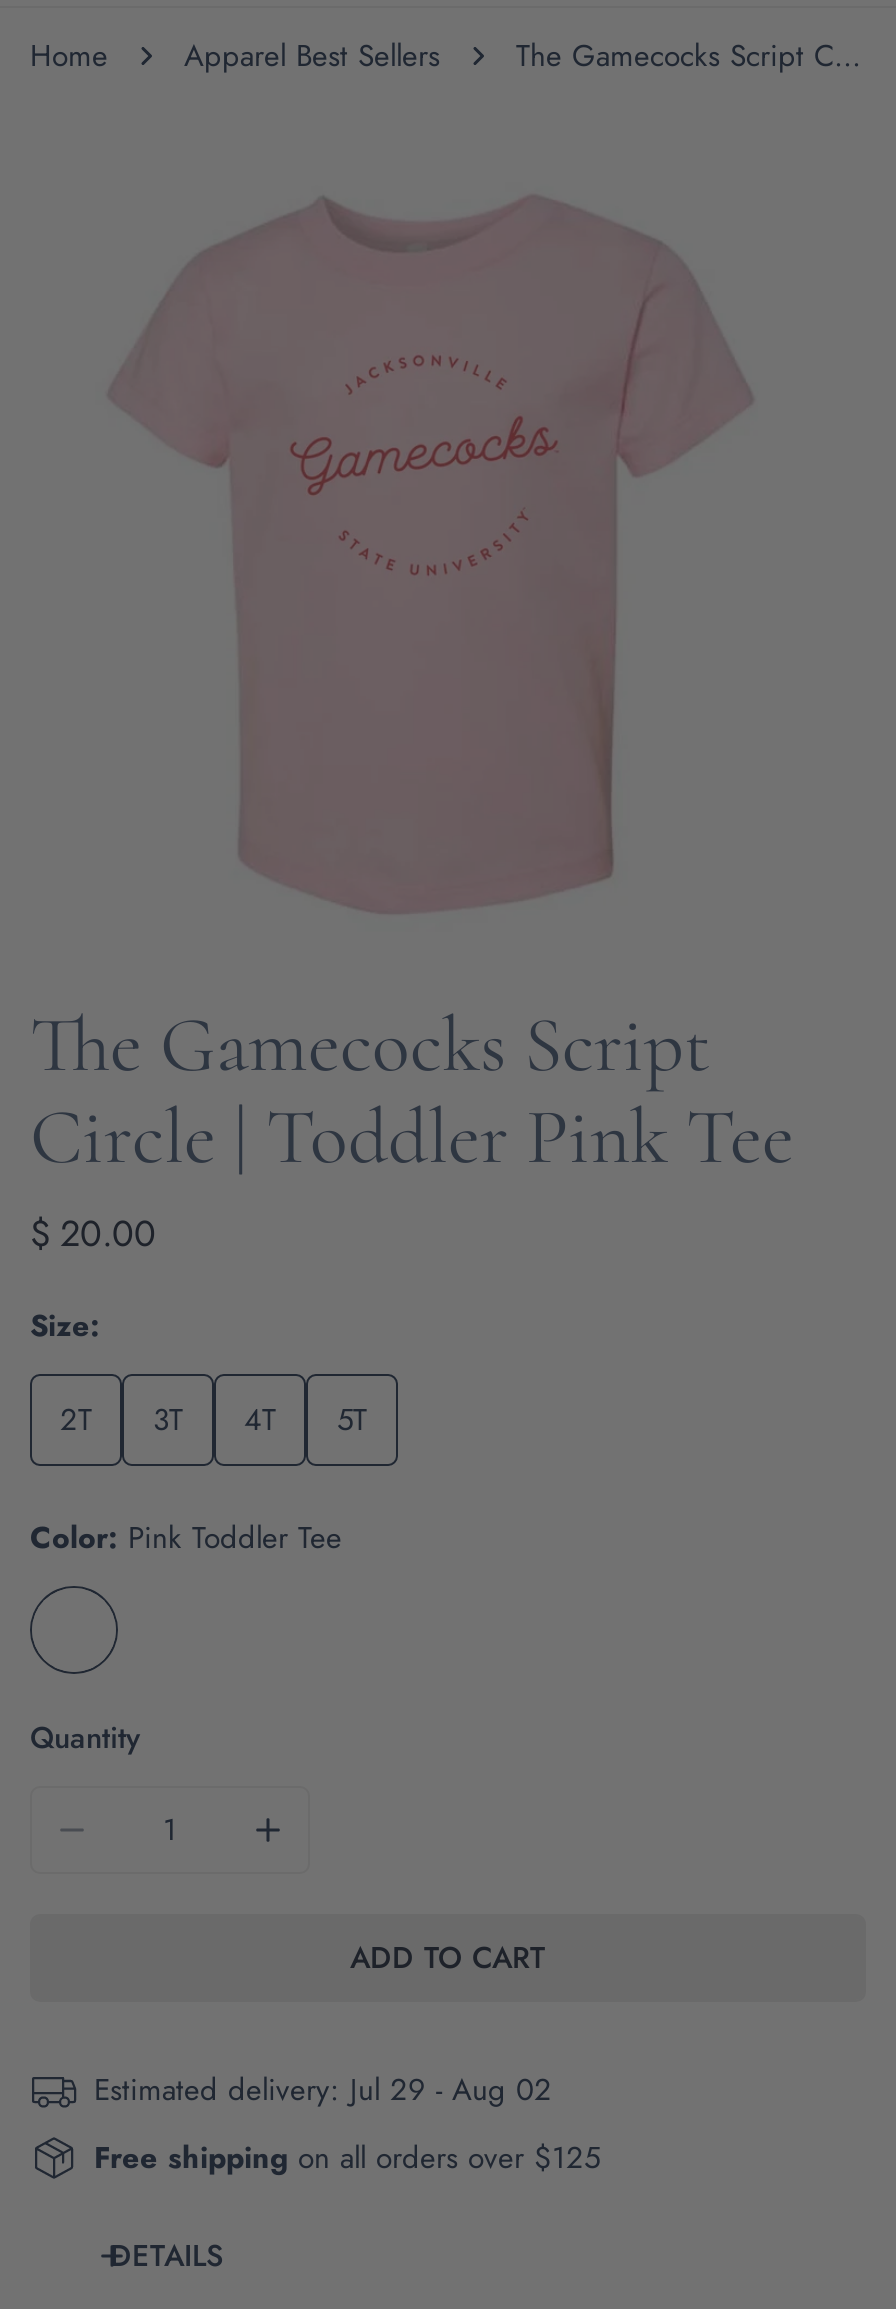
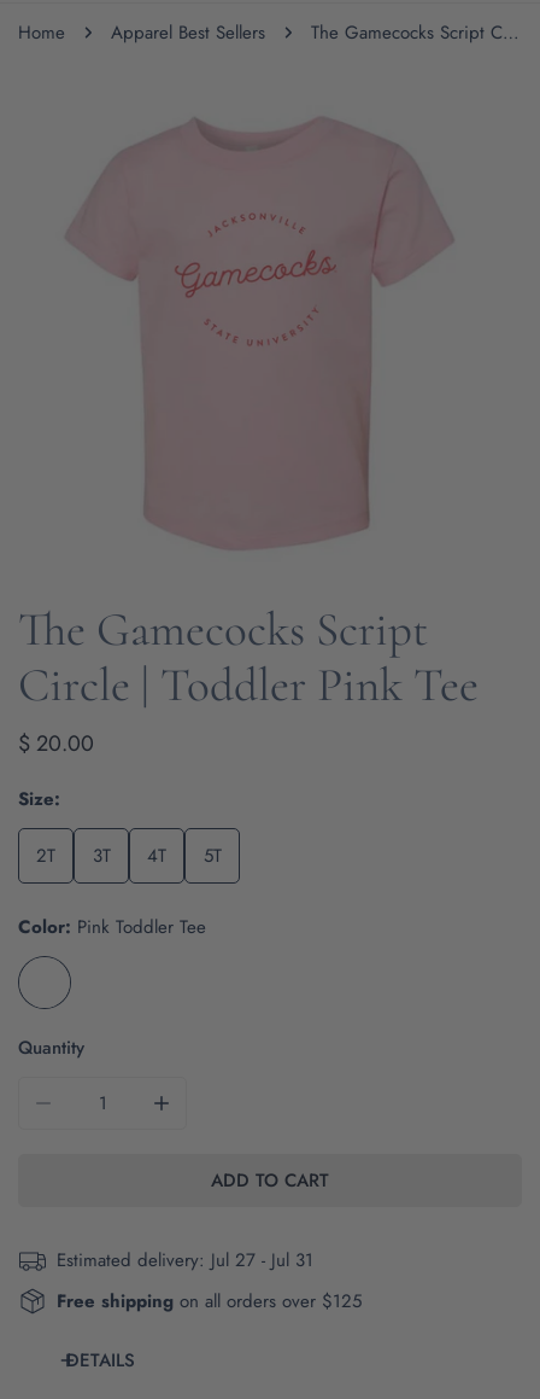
[94,2068,552,2112] Estimated delivery: Jul 29 - Aug 02 -> [57,1247,313,1273] Estimated delivery: Jul 27 - Jul 31

